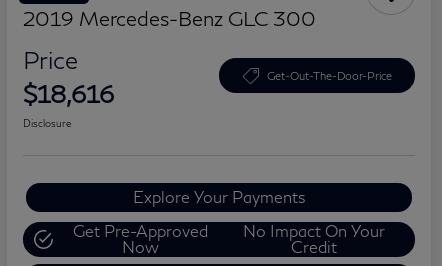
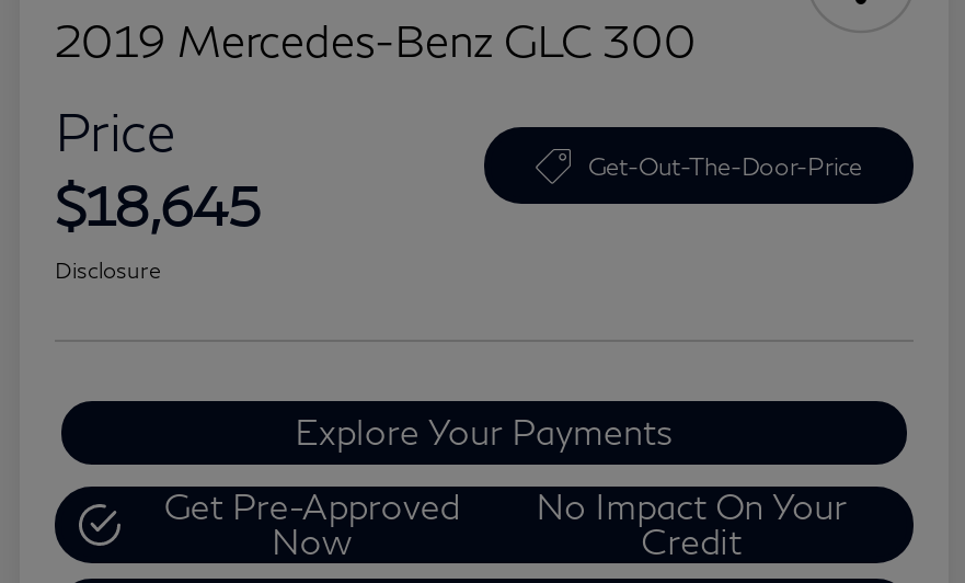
[23,79,114,108] $18,616 -> [55,173,261,236] $18,645

